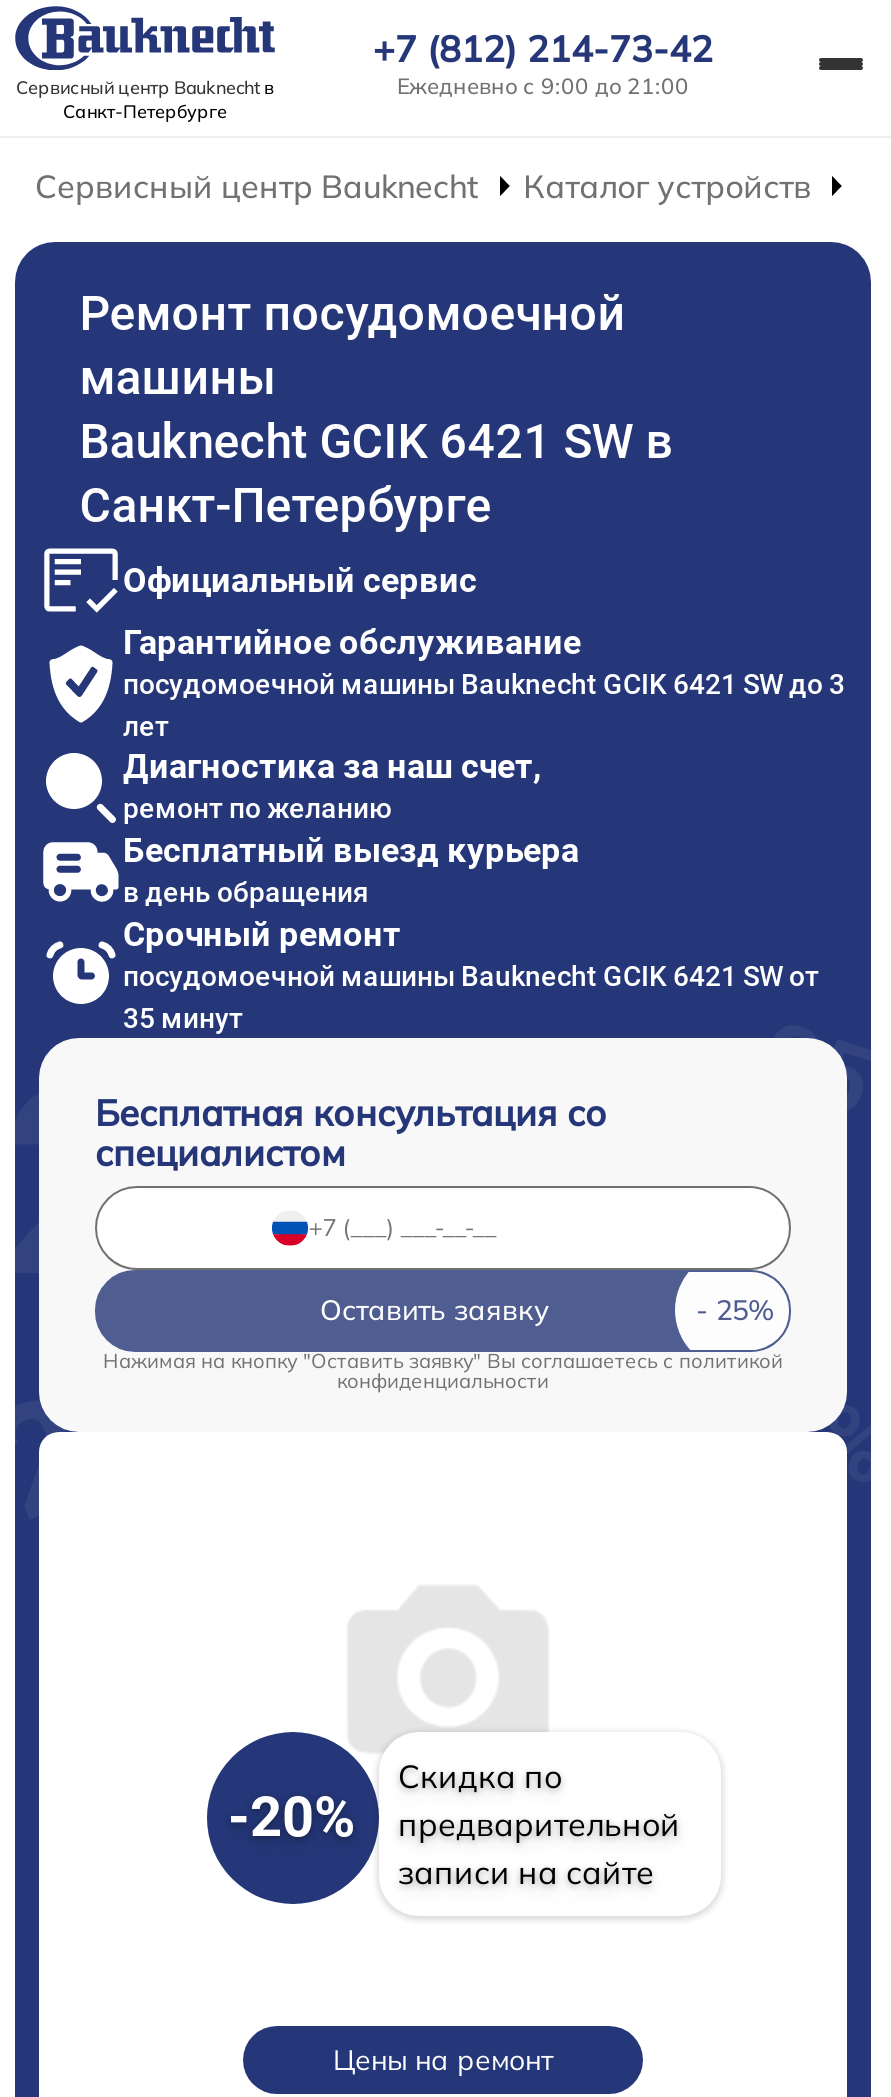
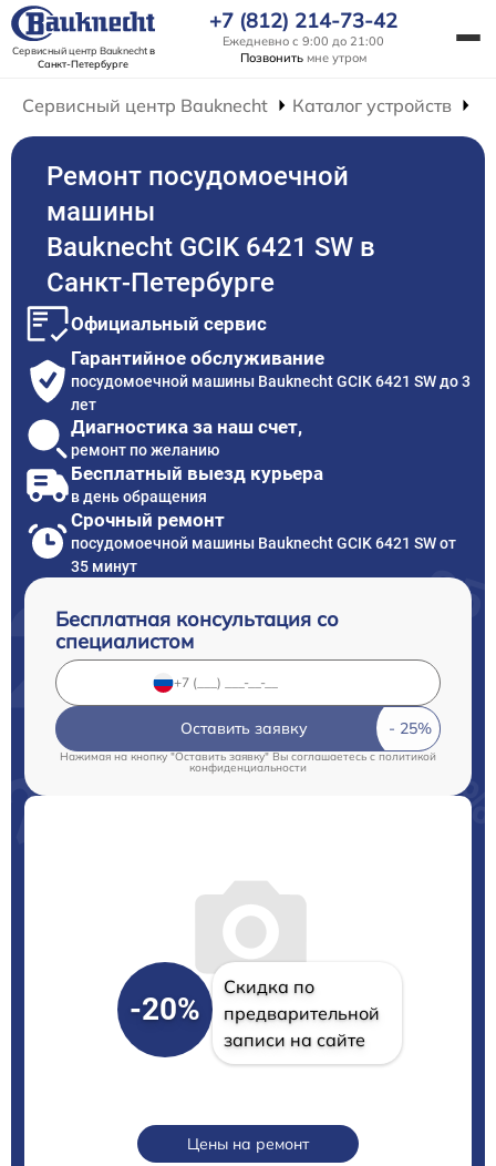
none -> [240,50,366,65] Позвонить мне утром

